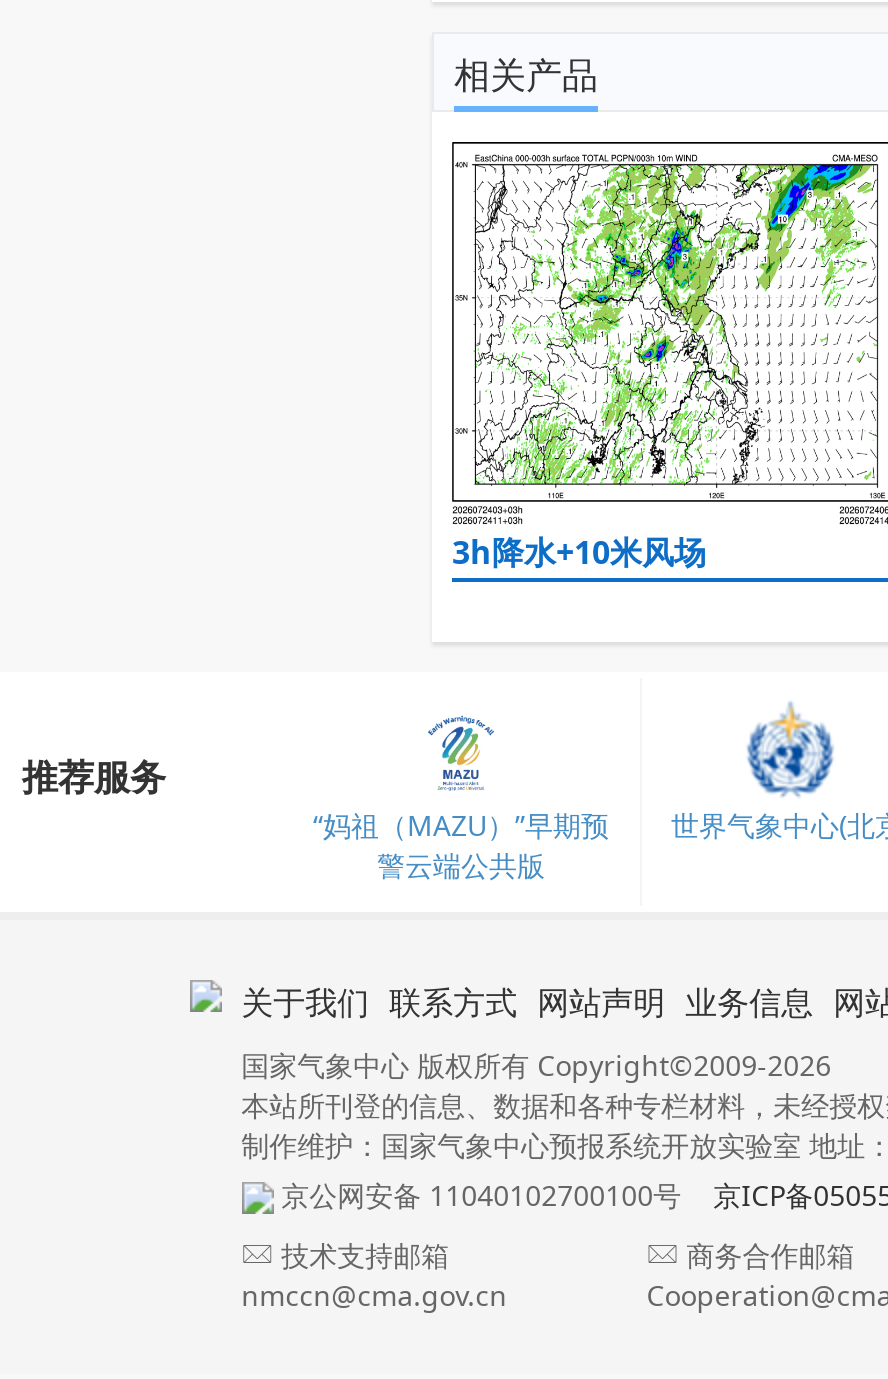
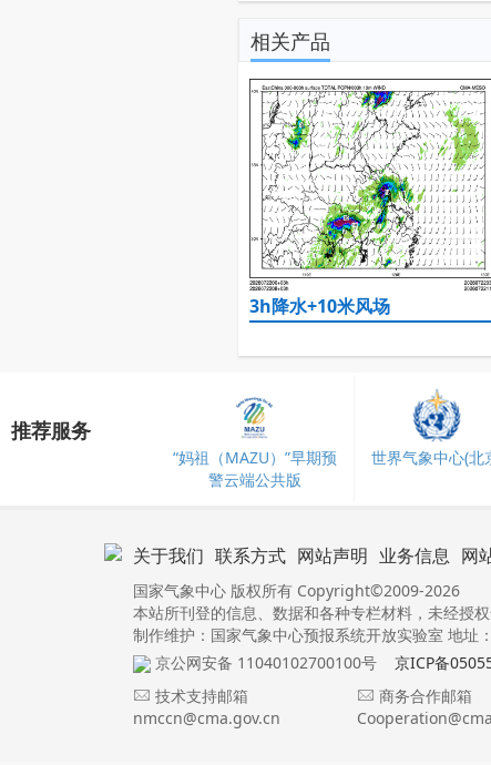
[476,162,878,496] [image] -> [262,88,484,290] [image]

